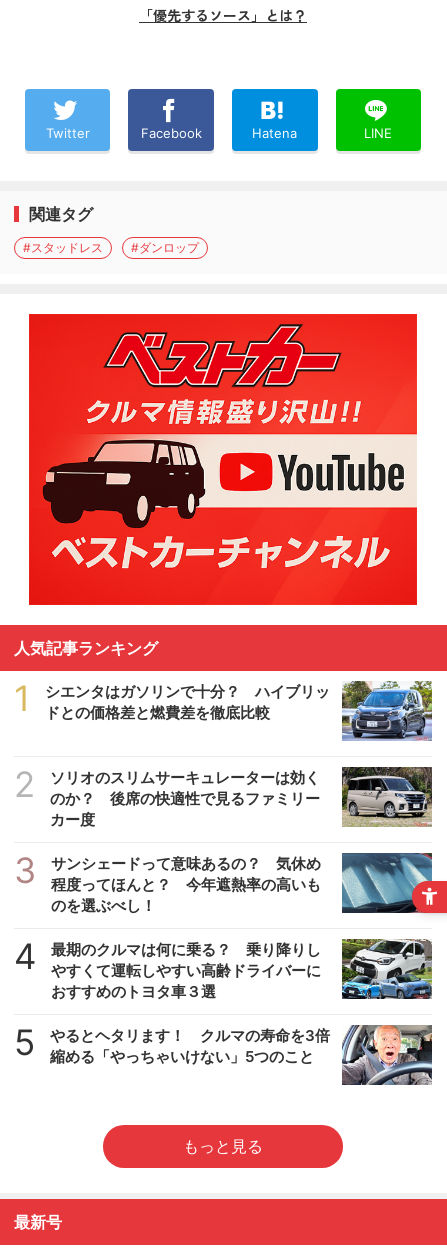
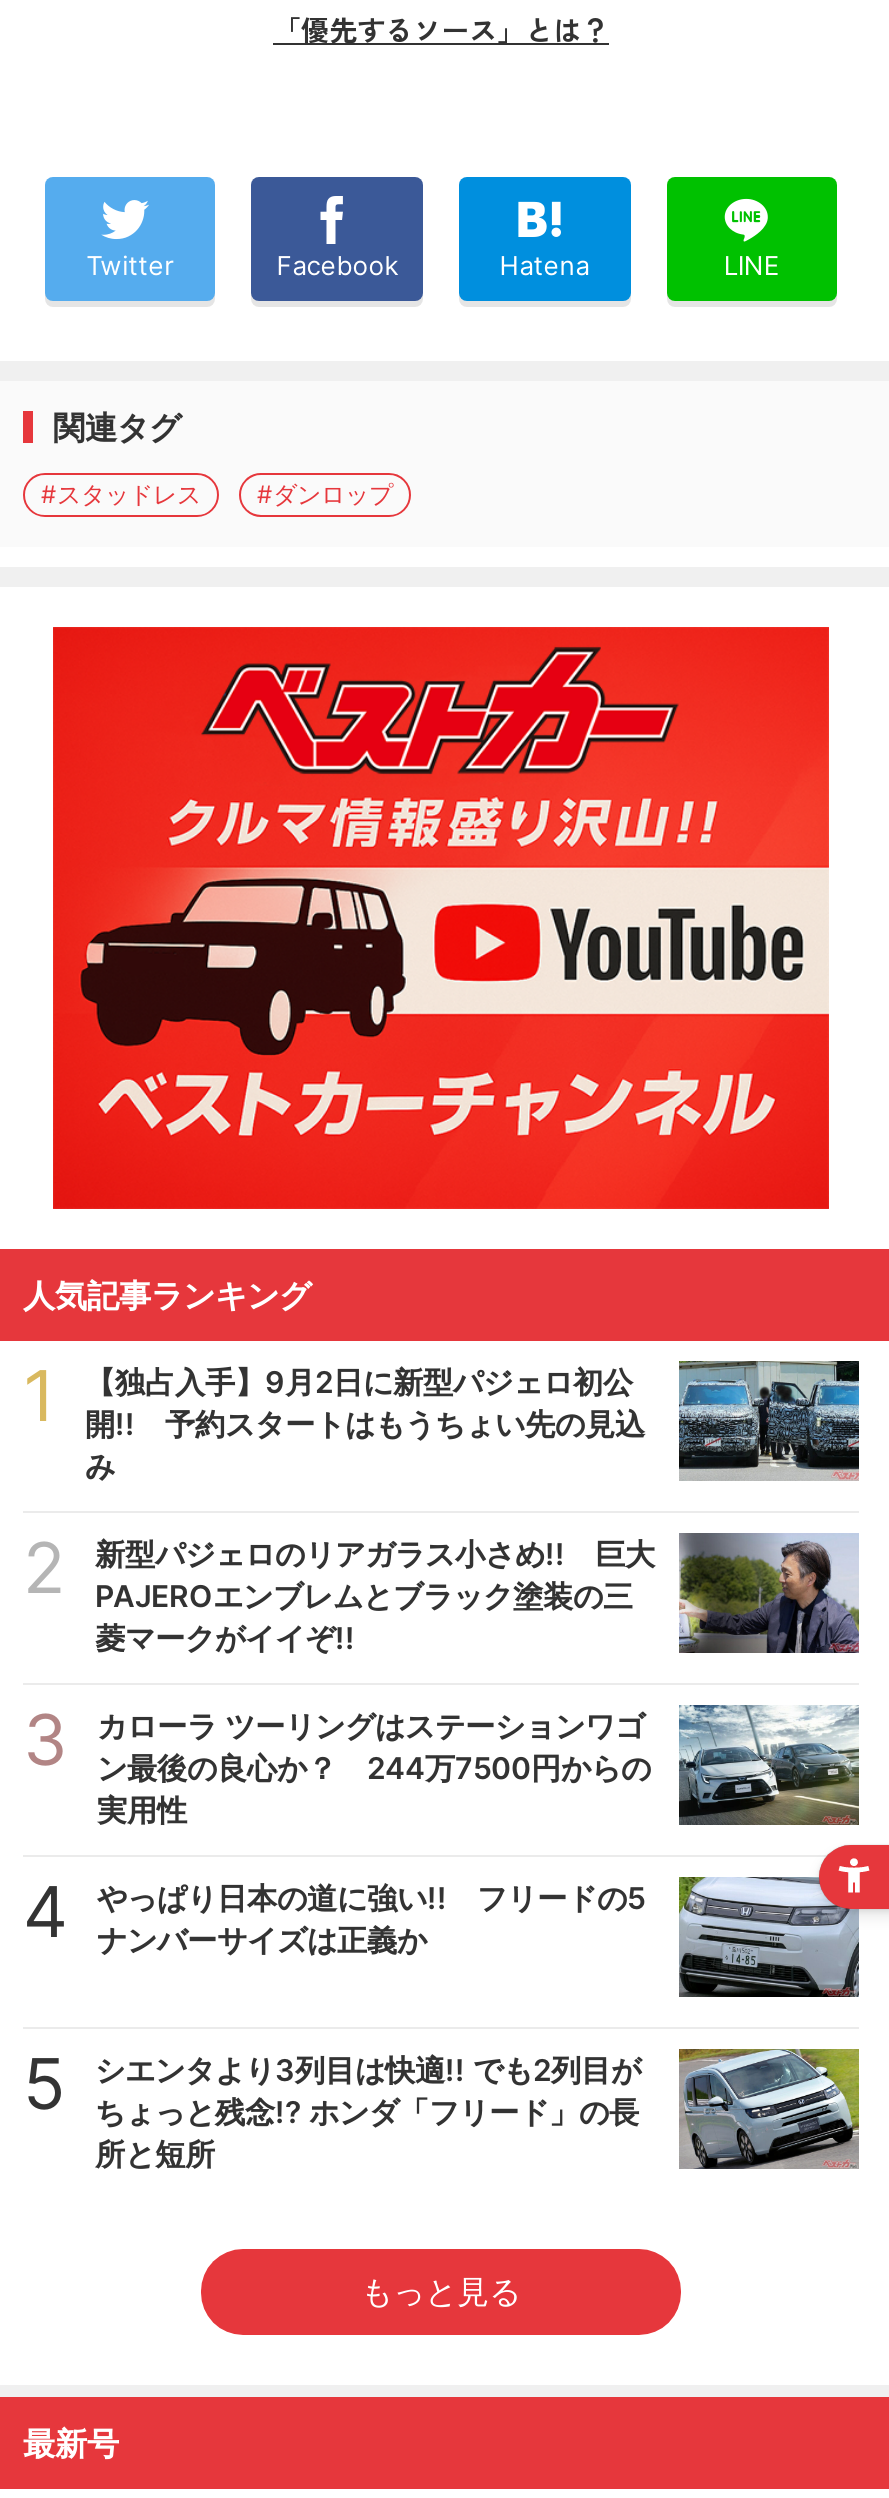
[45,681,433,741] [image] | シエンタはガソリンで十分？ ハイブリッ | ドとの価格差と燃費差を徹底比較 -> [85,1359,861,1485] [image] | 【独占入手】9月2日に新型パジェロ初公 | 開!! 予約スタートはもうちょい先の見込 | み
[50,766,433,829] [image] | ソリオのスリムサーキュレーターは効く | のか？ 後席の快適性で見るファミリー | カー度 -> [95,1533,859,1657] [image] | 新型パジェロのリアガラス小さめ!! 巨大 | PAJEROエンブレムとブラック塗装の三 | 菱マークがイイぞ!!
[51,852,444,915] [image] | サンシェードって意味あるの？ 気休め | 程度ってほんと？ 今年遮熱率の高いも | のを選ぶべし！ -> [97,1705,883,1829] [image] | カローラ ツーリングはステーションワゴ | ン最後の良心か？ 244万7500円からの | 実用性
[51,923,444,1001] [image] | 最期のクルマは何に乗る？ 乗り降りし | やすくて運転しやすい高齢ドライバーに | おすすめのトヨタ車３選 -> [97,1843,883,1999] [image] | やっぱり日本の道に強い!! フリードの5 | ナンバーサイズは正義か
[50,1025,433,1085] [image] | やるとヘタリます！ クルマの寿命を3倍 | 縮める「やっちゃいけない」5つのこと -> [95,2047,861,2173] [image] | シエンタより3列目は快適!! でも2列目が | ちょっと残念!? ホンダ「フリード」の長 | 所と短所

